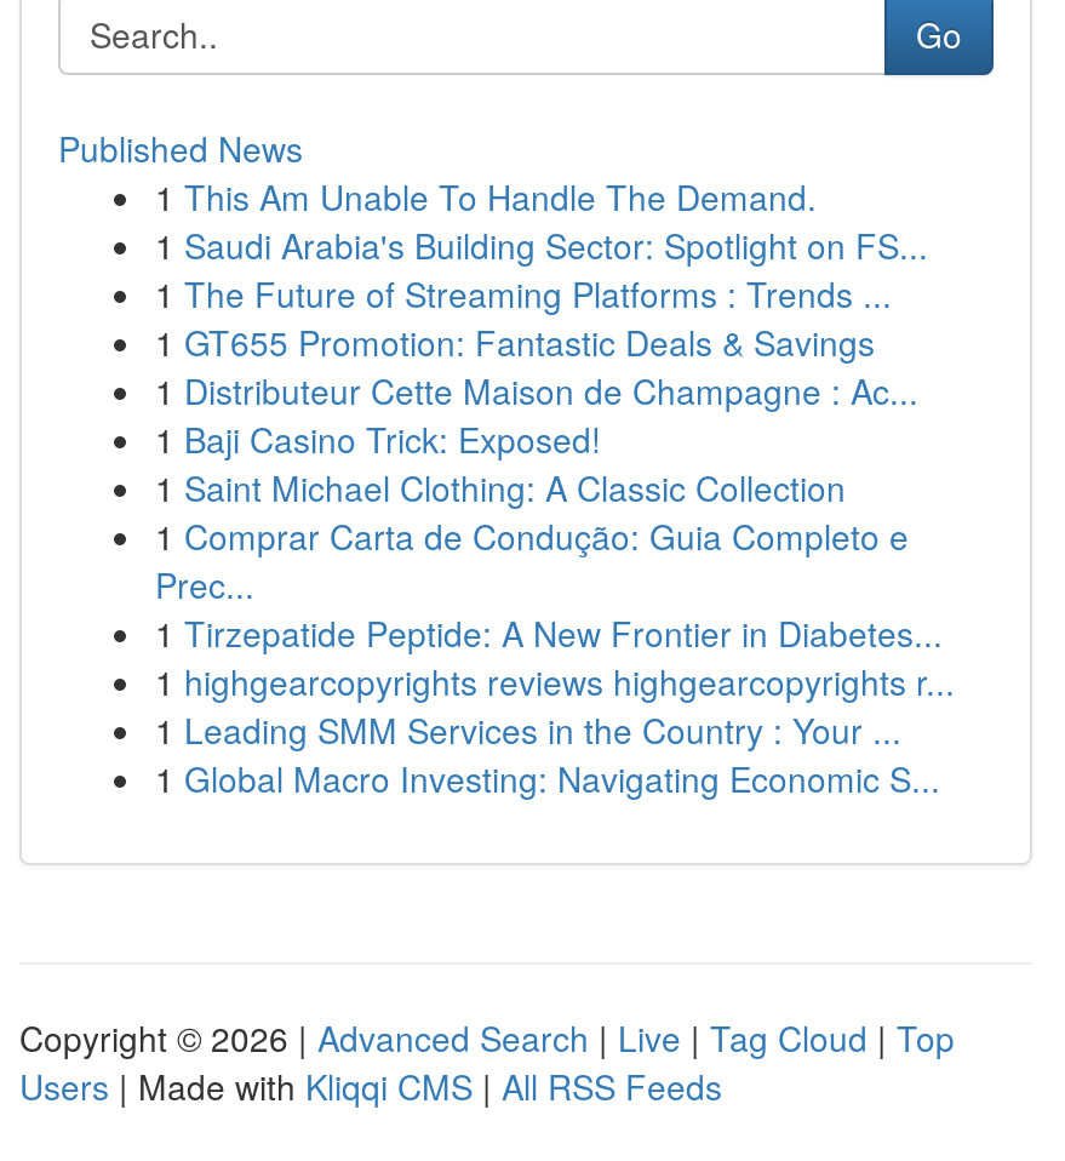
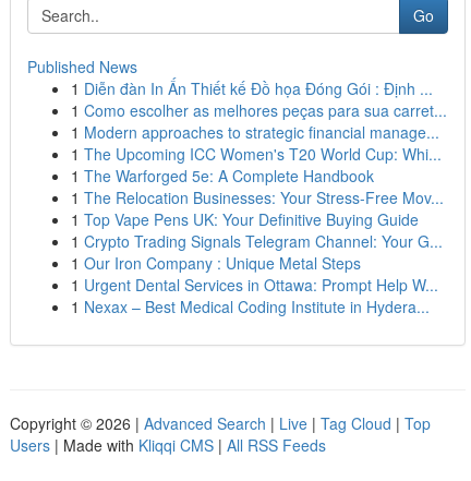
[155,172,955,802] 1 This Am Unable To Handle The Demand. | 1 Saudi Arabia's Building Sector: Spotlight on FS... | 1 The Future of Streaming Platforms : Trends ... | 1 GT655 Promotion: Fantastic Deals & Savings | 1 Distributeur Cette Maison de Champagne : Ac... | 1 Baji Casino Trick: Exposed! | 1 Saint Michael Clothing: A Classic Collection | 1 Comprar Carta de Condução: Guia Completo e | Prec... | 1 Tirzepatide Peptide: A New Frontier in Diabetes... | 1 highgearcopyrights reviews highgearcopyrights r... | 1 Leading SMM Services in the Country : Your ... | 1 Global Macro Investing: Navigating Economic S... -> [71,77,447,317] 1 Diễn đàn In Ấn Thiết kế Đồ họa Đóng Gói : Định ... | 1 Como escolher as melhores peças para sua carret... | 1 Modern approaches to strategic financial manage... | 1 The Upcoming ICC Women's T20 World Cup: Whi... | 1 The Warforged 5e: A Complete Handbook | 1 The Relocation Businesses: Your Stress-Free Mov... | 1 Top Vape Pens UK: Your Definitive Buying Guide | 1 Crypto Trading Signals Telegram Channel: Your G... | 1 Our Iron Company : Unique Metal Steps | 1 Urgent Dental Services in Ottawa: Prompt Help W... | 1 Nexax – Best Medical Coding Institute in Hydera...

